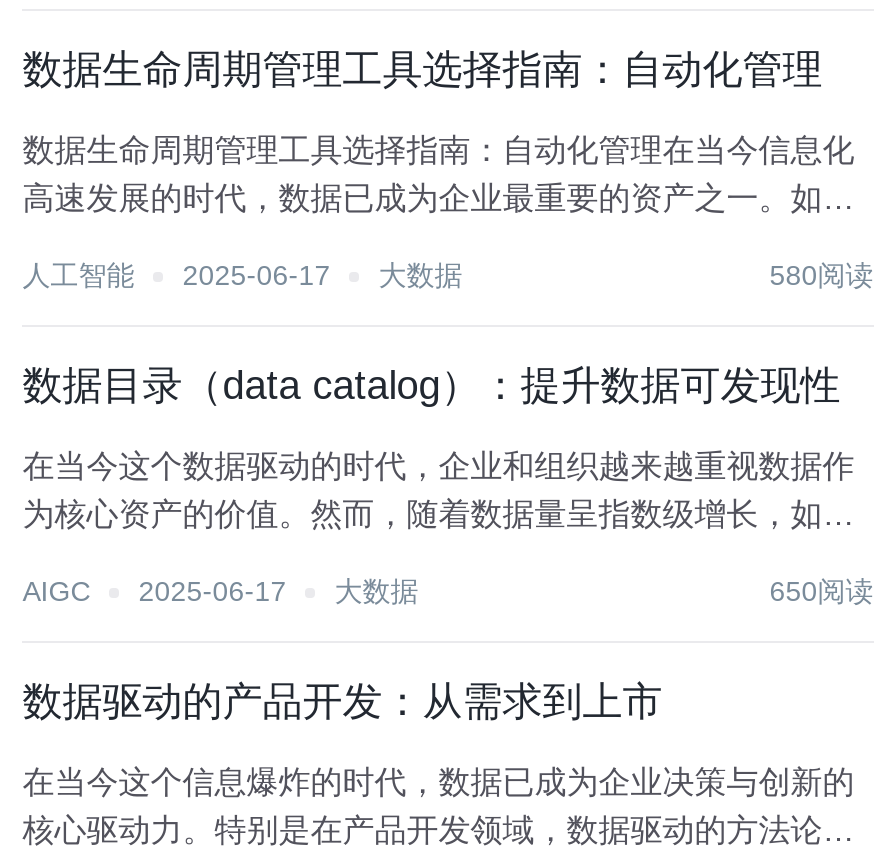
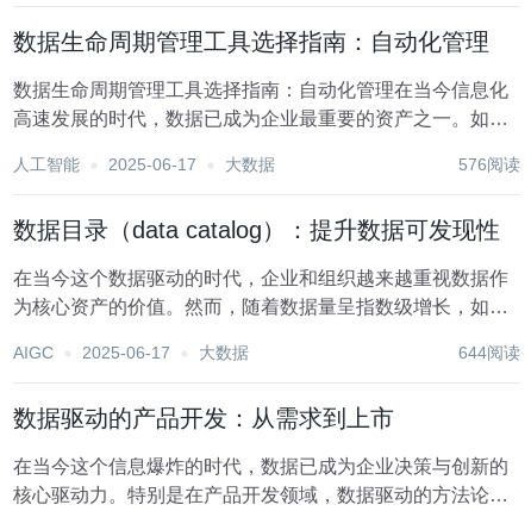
[770,259,874,291] 580阅读 -> [458,155,520,174] 576阅读
[770,575,874,607] 650阅读 -> [458,343,520,362] 644阅读

